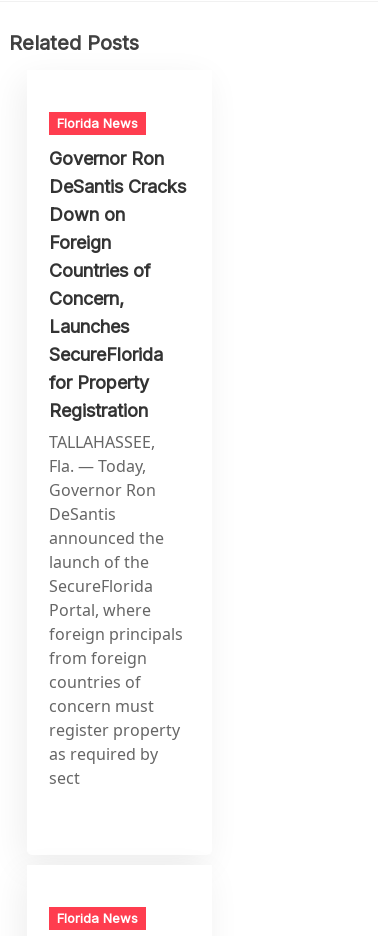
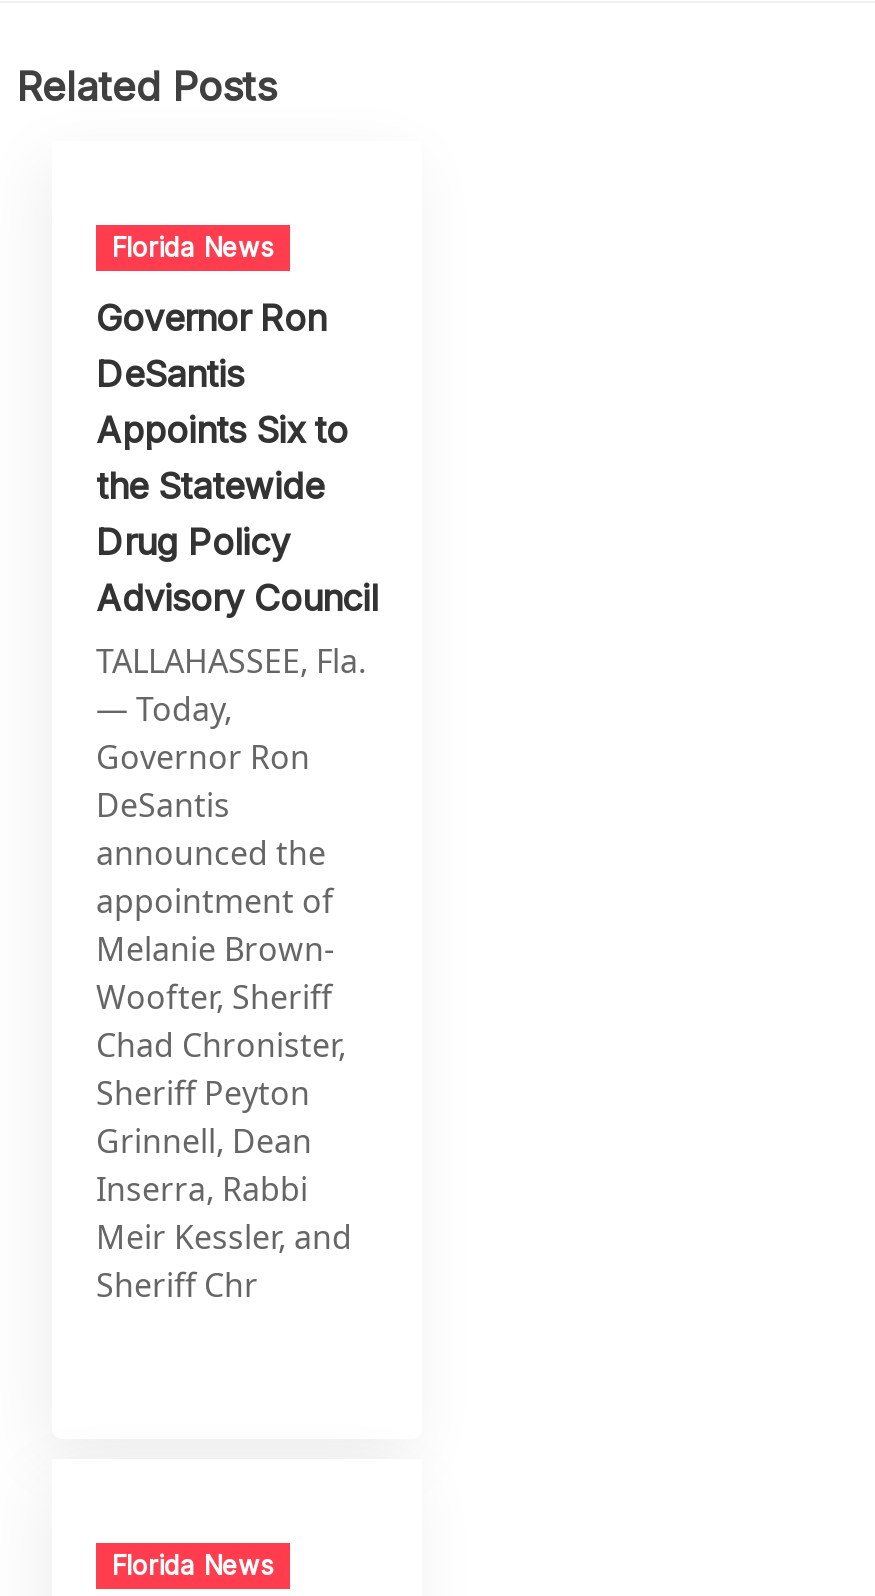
[49,176,186,421] DeSantis Cracks | Down on | Foreign | Countries of | Concern, | Launches | SecureFlorida | for Property | Registration -> [96,352,378,618] DeSantis | Appoints Six to | the Statewide | Drug Policy | Advisory Council
[49,551,183,789] launch of the | SecureFlorida | Portal, where | foreign principals | from foreign | countries of | concern must | register property | as required by | sect -> [96,878,352,1306] appointment of | Melanie Brown- | Woofter, Sheriff | Chad Chronister, | Sheriff Peyton | Grinnell, Dean | Inserra, Rabbi | Meir Kessler, and | Sheriff Chr

